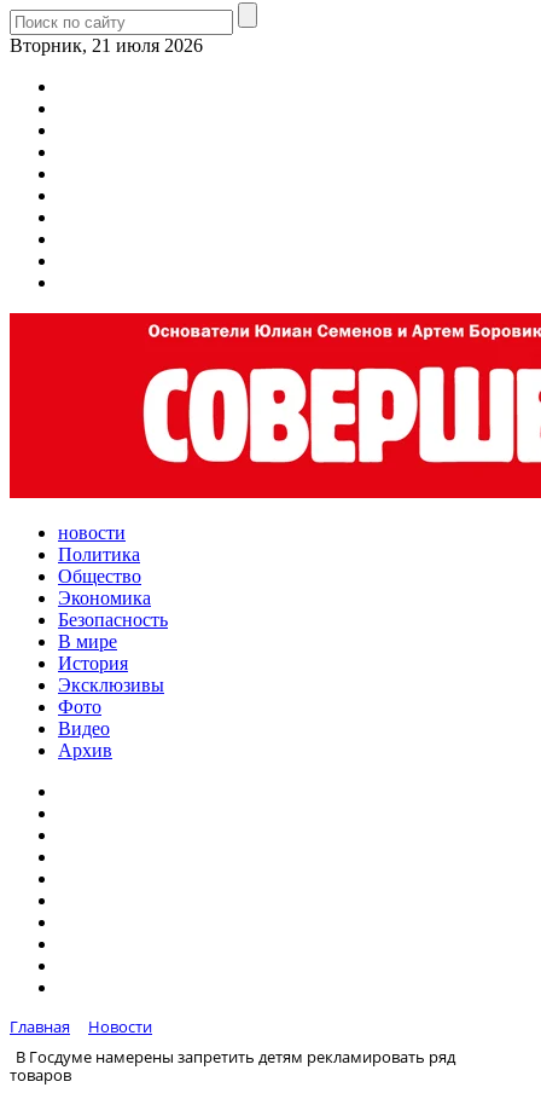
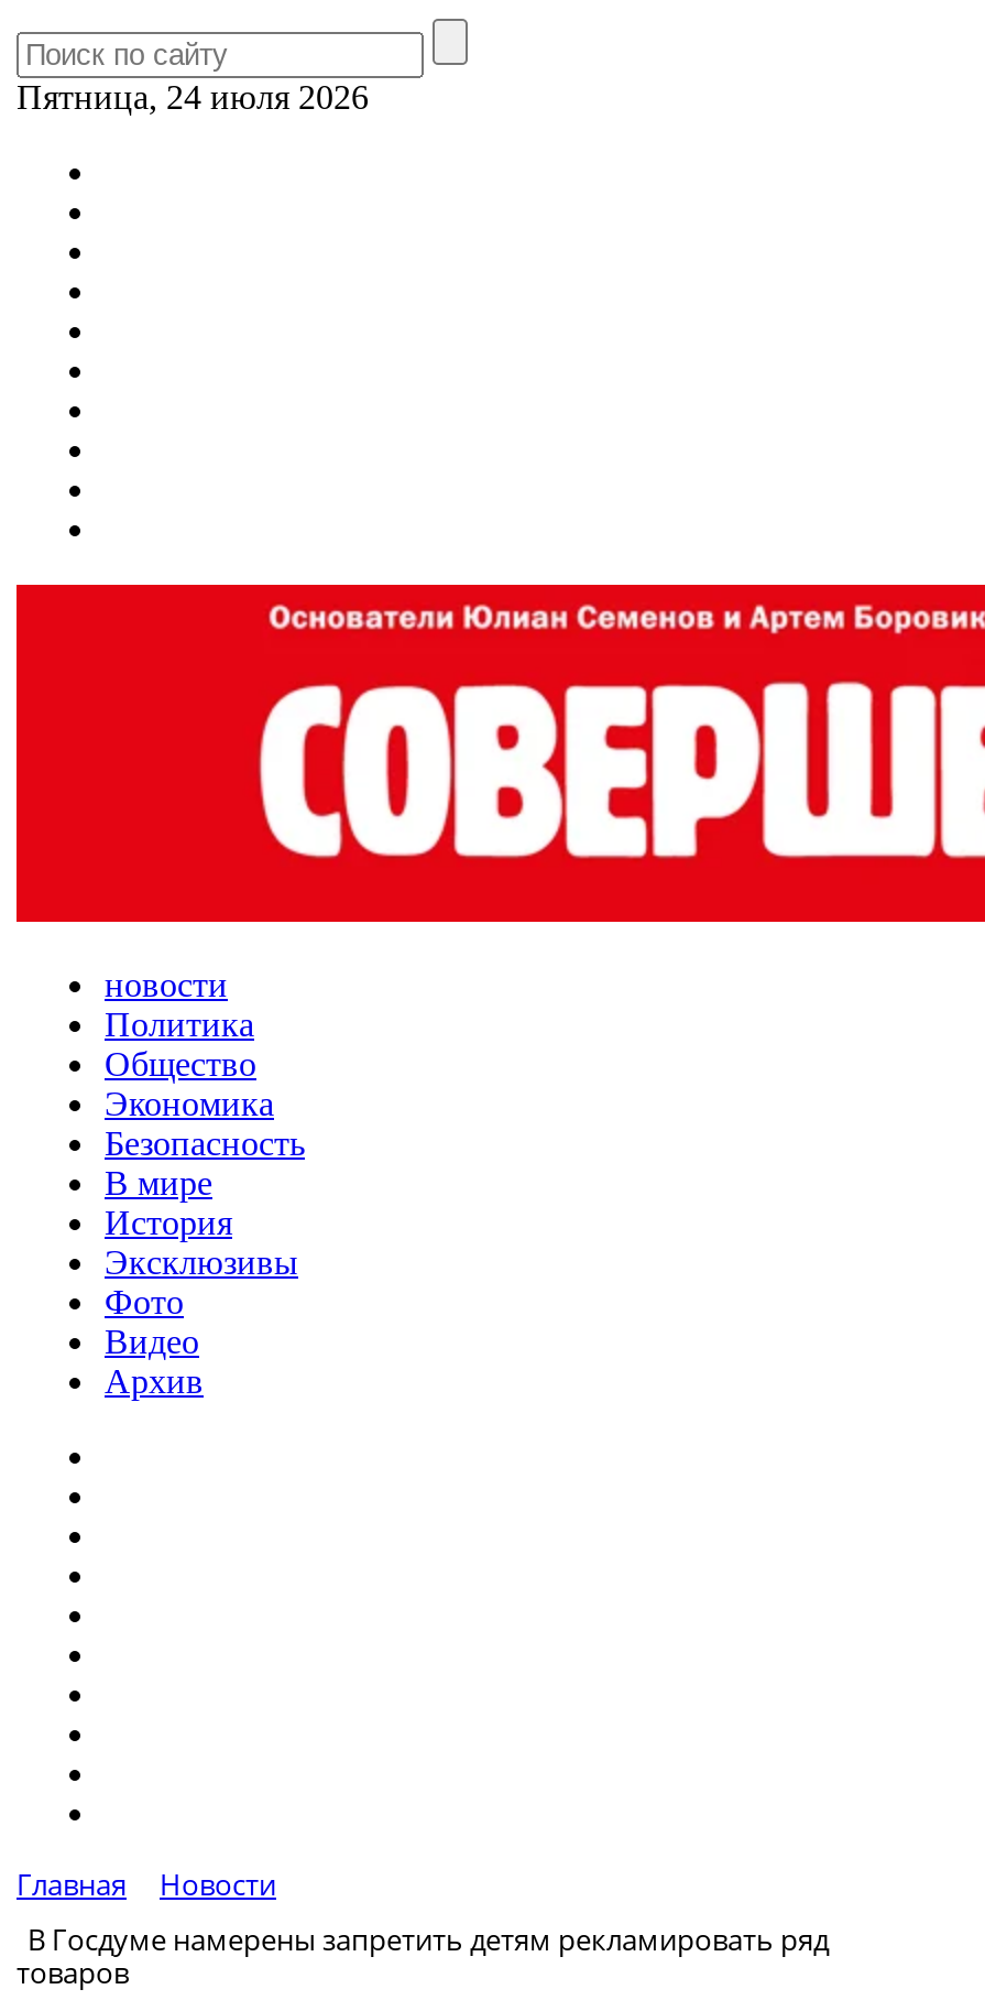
[10,35,203,56] Вторник, 21 июля 2026 -> [17,78,369,116] Пятница, 24 июля 2026

